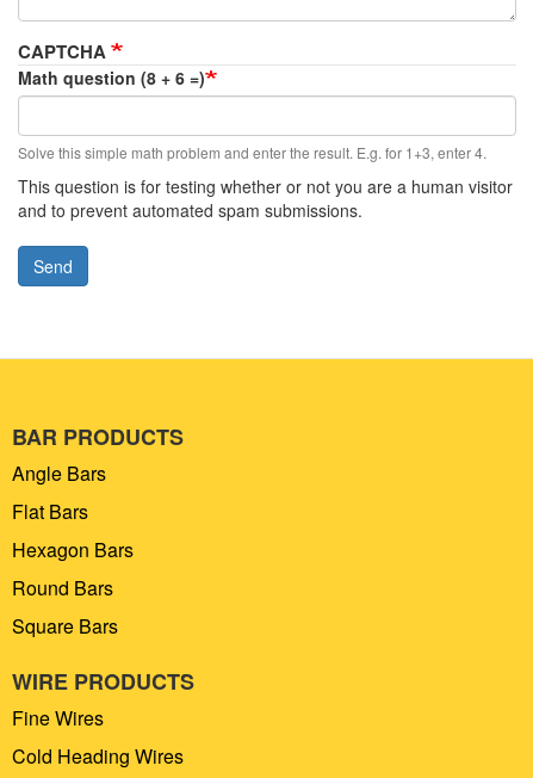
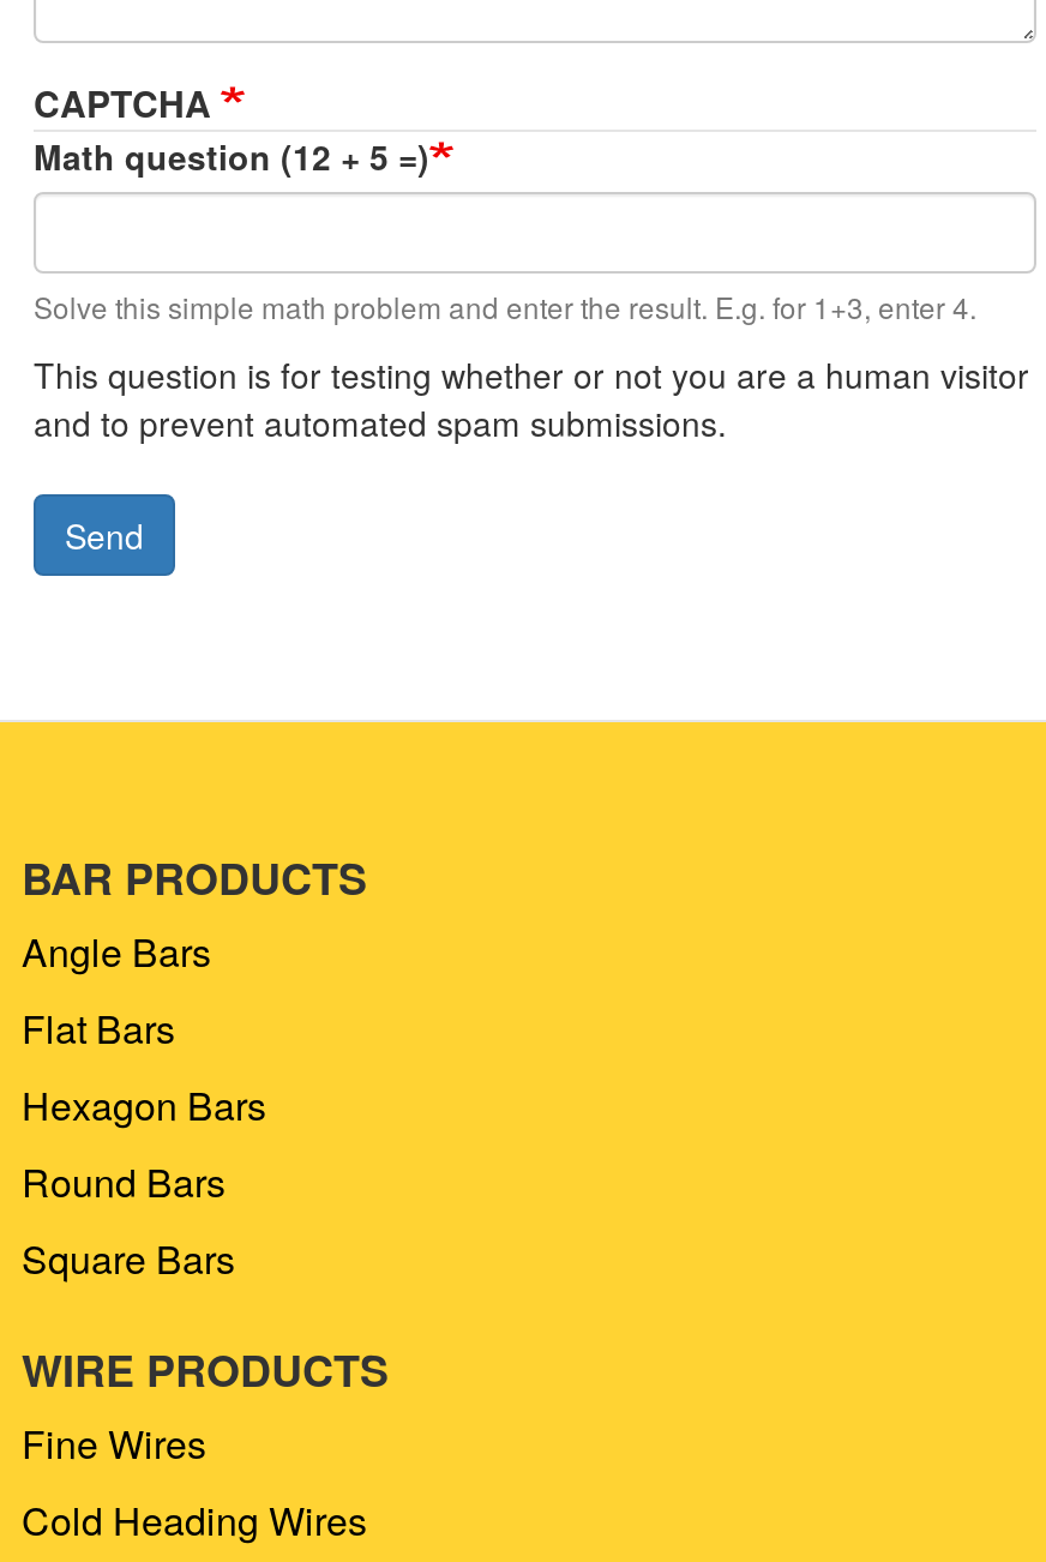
[18,66,205,89] Math question (8 + 6 =) -> [34,132,429,180] Math question (12 + 5 =)

